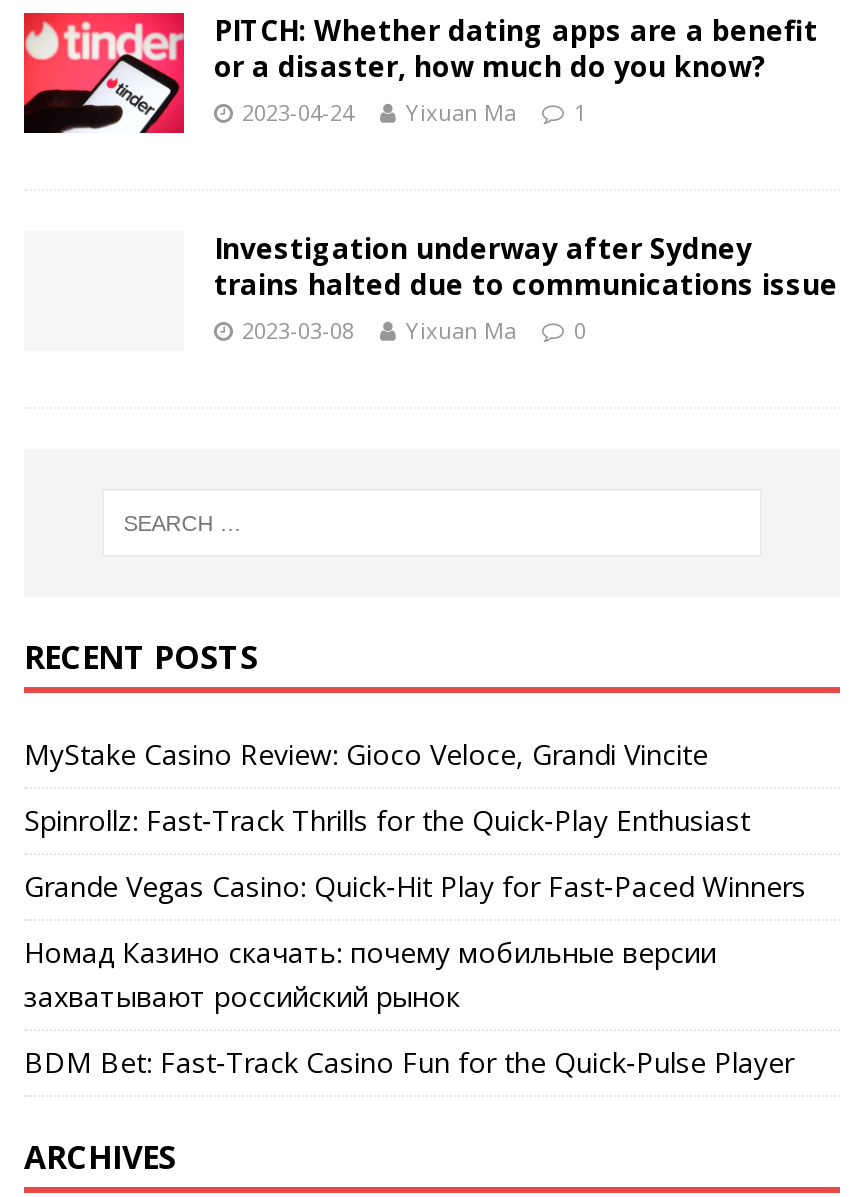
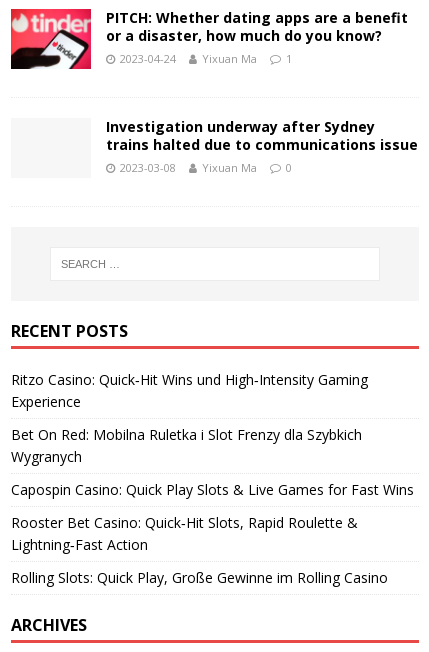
[24,736,708,774] MyStake Casino Review: Gioco Veloce, Grandi Vincite -> [11,370,368,411] Ritzo Casino: Quick‑Hit Wins und High‑Intensity Gaming | Experience
[24,802,750,840] Spinrollz: Fast‑Track Thrills for the Quick‑Play Enthusiast -> [11,425,362,466] Bet On Red: Mobilna Ruletka i Slot Frenzy dla Szybkich | Wygranych
[24,868,806,906] Grande Vegas Casino: Quick‑Hit Play for Fast‑Paced Winners -> [11,480,414,499] Capospin Casino: Quick Play Slots & Live Games for Fast Wins
[24,934,716,1016] Номад Казино скачать: почему мобильные версии | захватывают российский рынок -> [11,513,358,554] Rooster Bet Casino: Quick‑Hit Slots, Rapid Roulette & | Lightning‑Fast Action
[24,1044,794,1082] BDM Bet: Fast‑Track Casino Fun for the Quick‑Pulse Player -> [11,568,388,587] Rolling Slots: Quick Play, Große Gewinne im Rolling Casino

